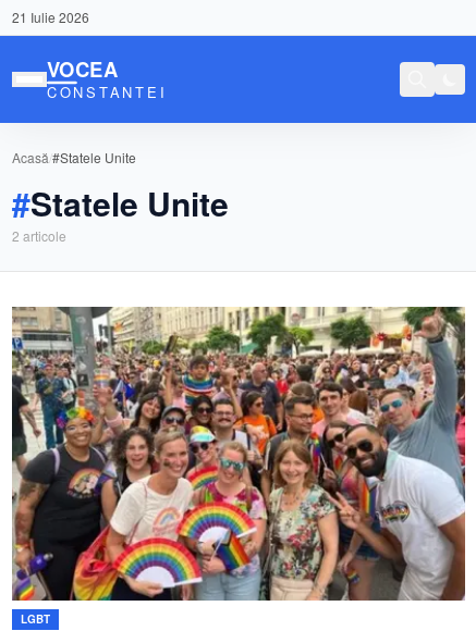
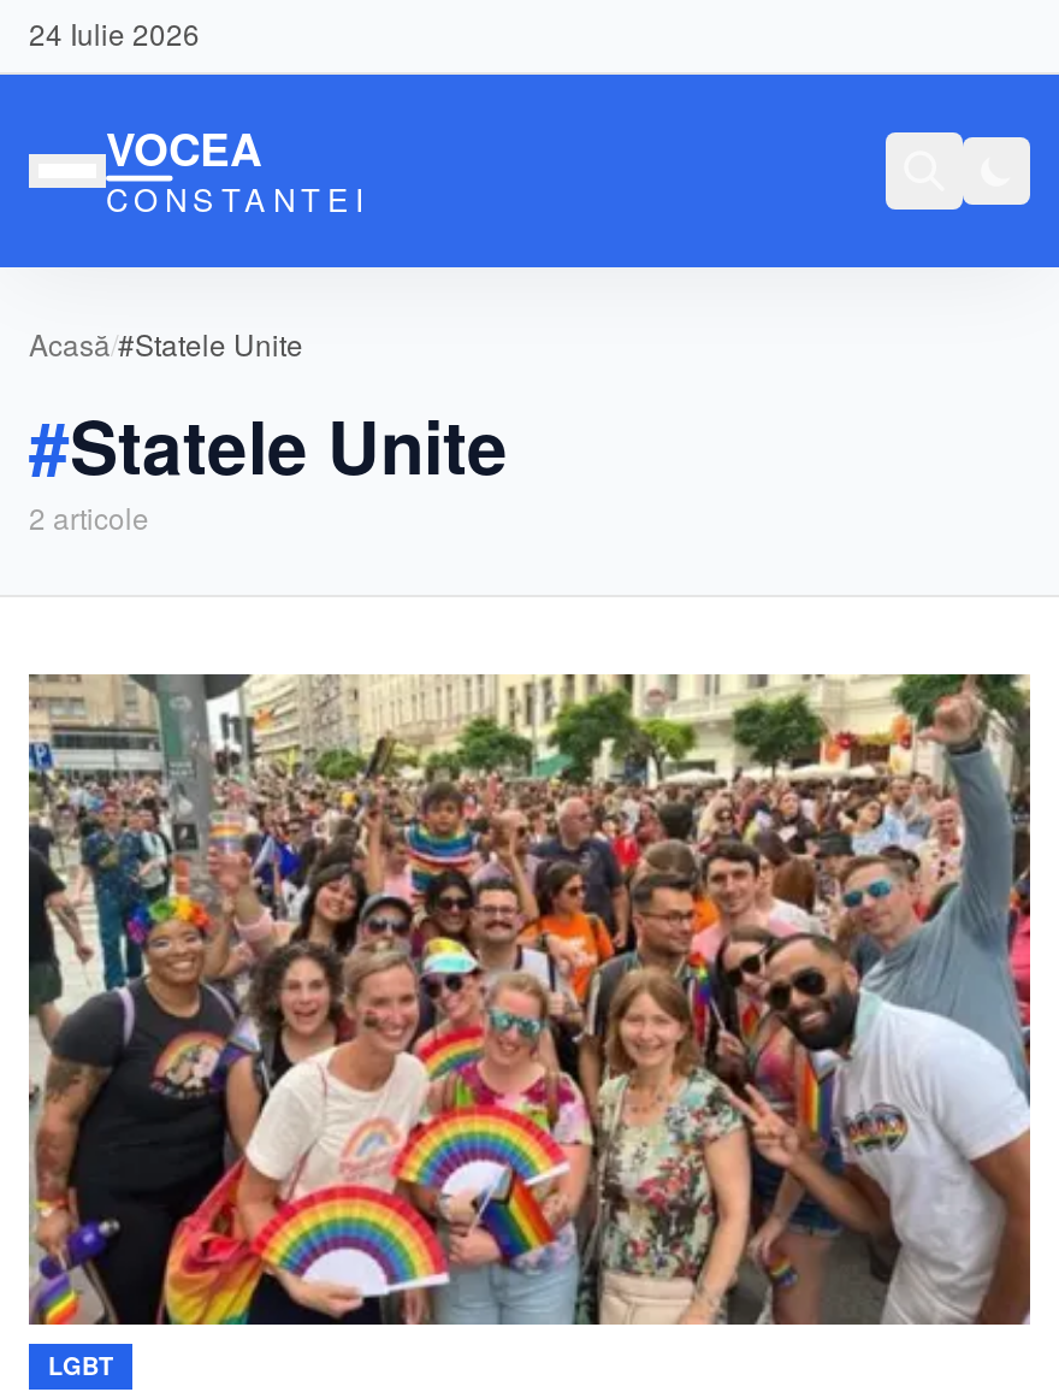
[12,8,89,26] 21 Iulie 2026 -> [29,12,200,53] 24 Iulie 2026

